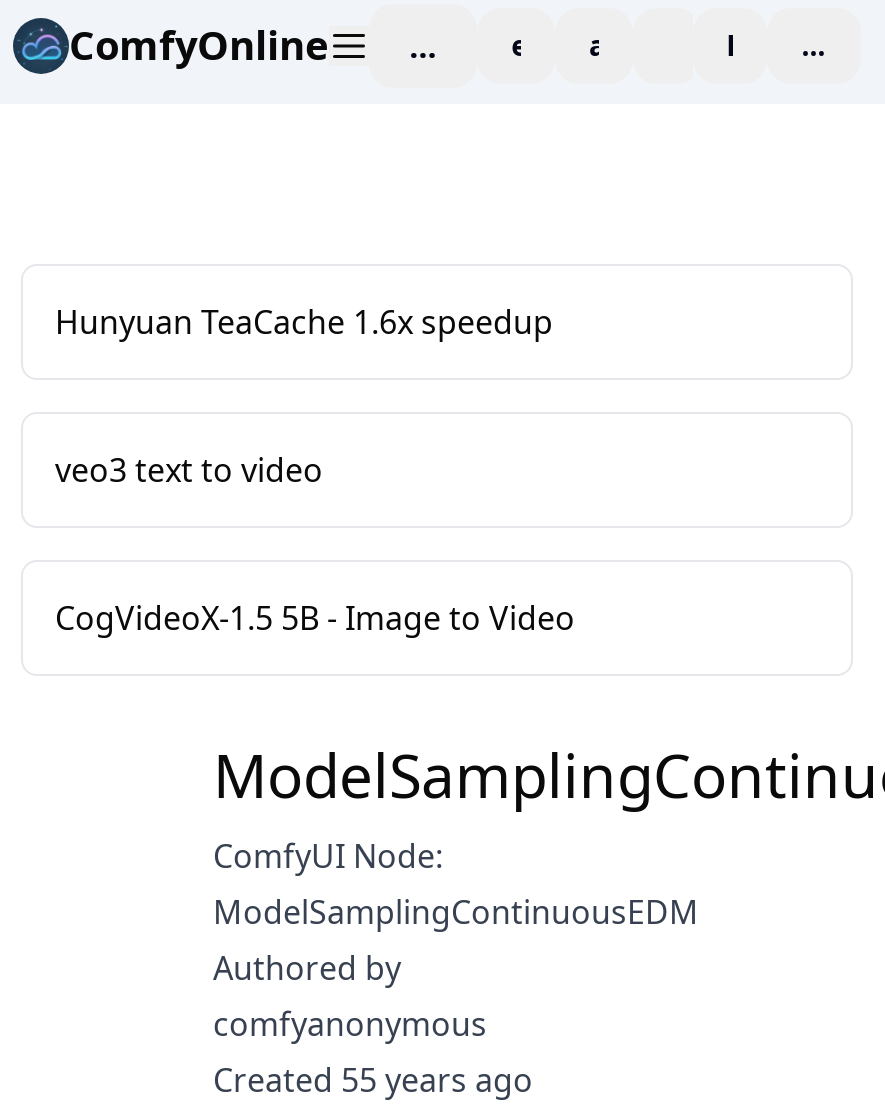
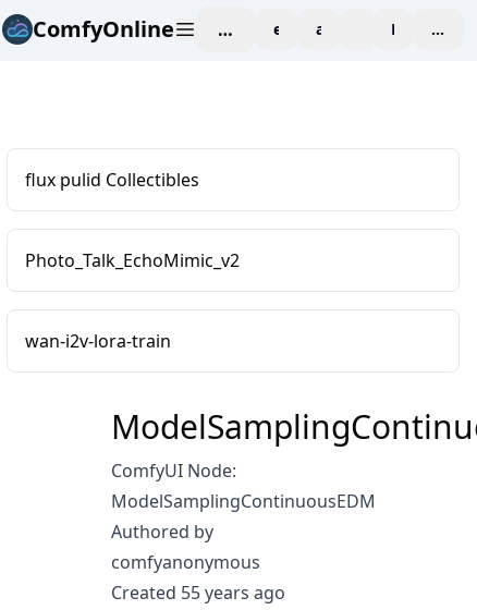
[55,300,553,344] Hunyuan TeaCache 1.6x speedup -> [25,168,199,192] flux pulid Collectibles
[55,448,323,492] veo3 text to video -> [25,248,240,272] Photo_Talk_EchoMimic_v2
[55,596,575,640] CogVideoX-1.5 5B - Image to Video -> [25,329,171,353] wan-i2v-lora-train

